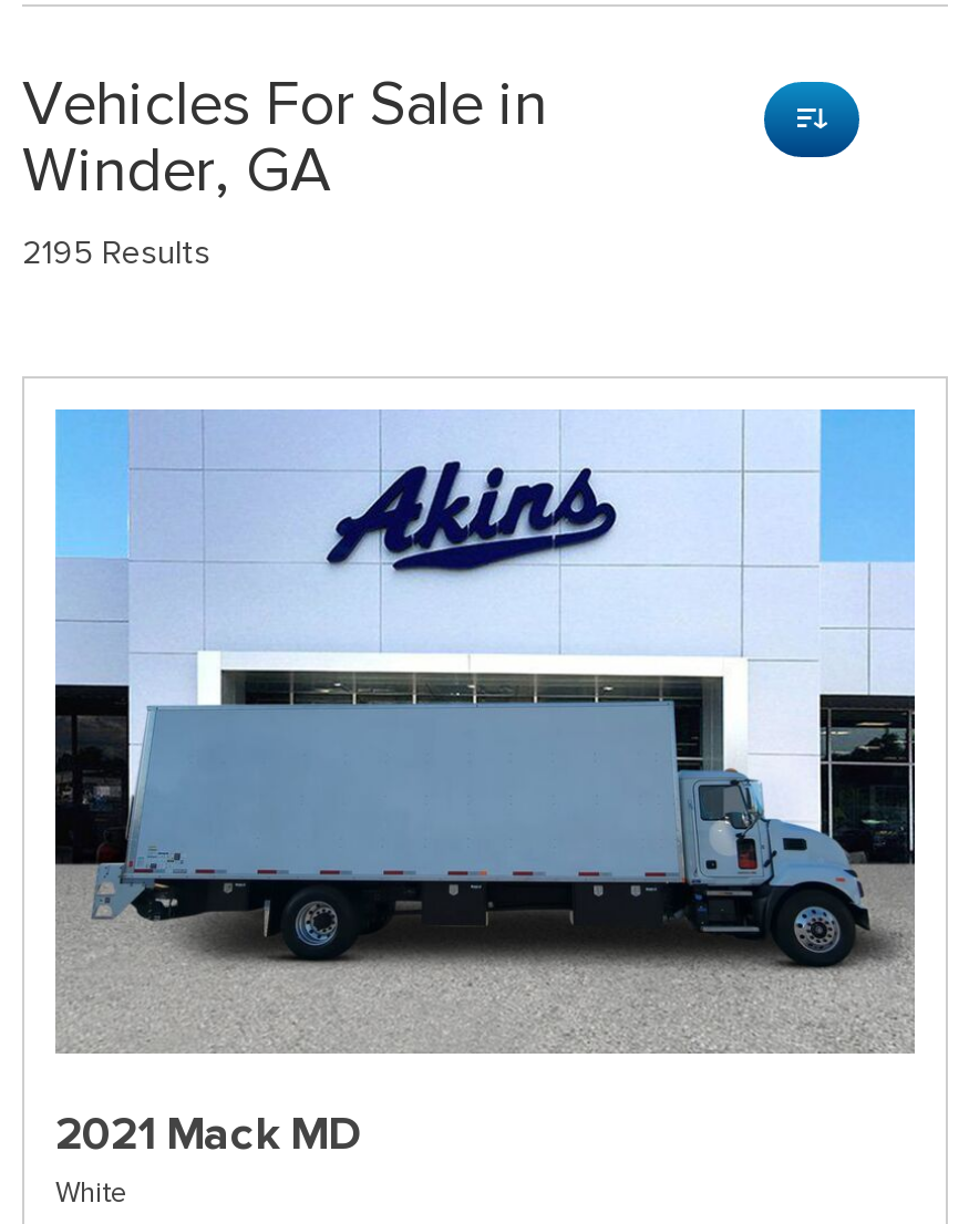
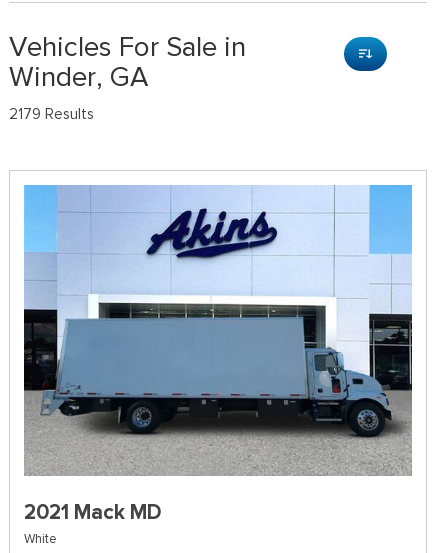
[22,232,210,272] 2195 Results -> [9,105,94,123] 2179 Results

